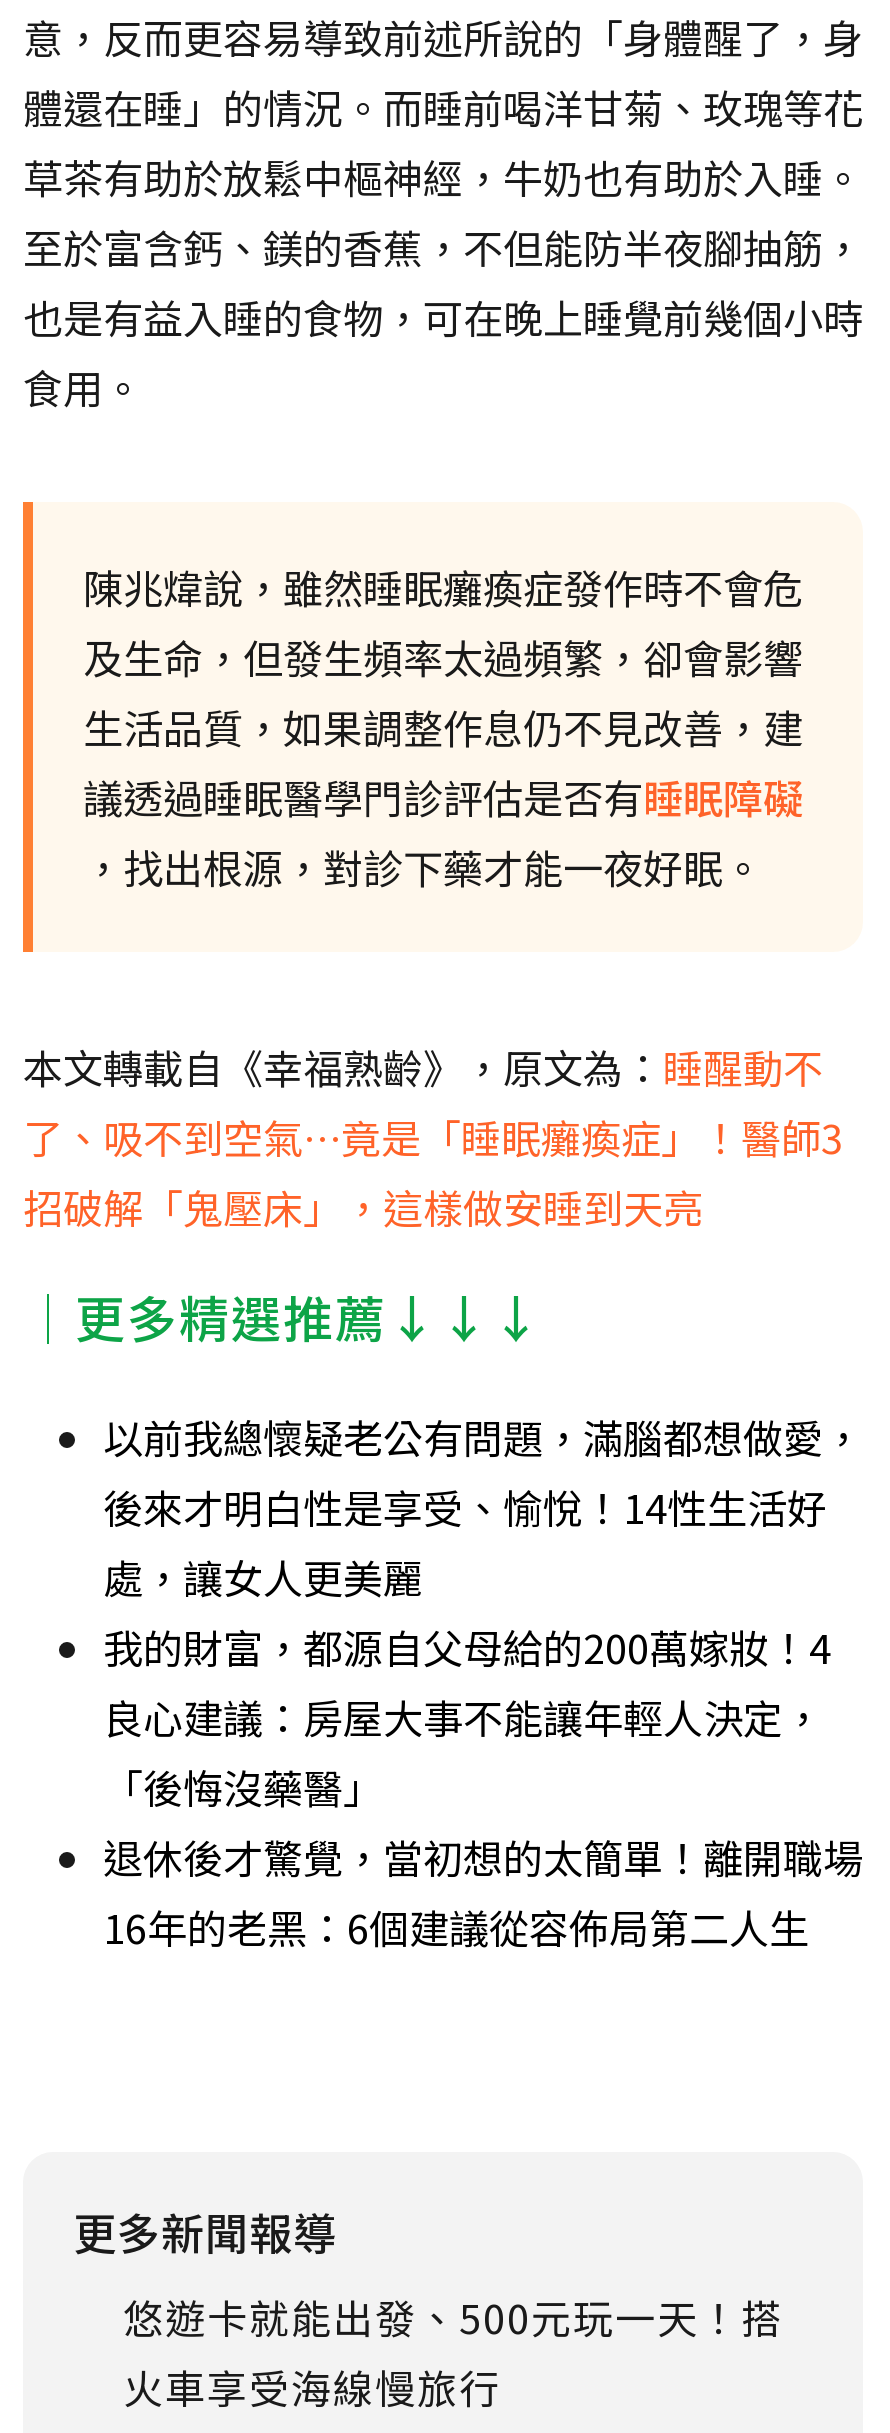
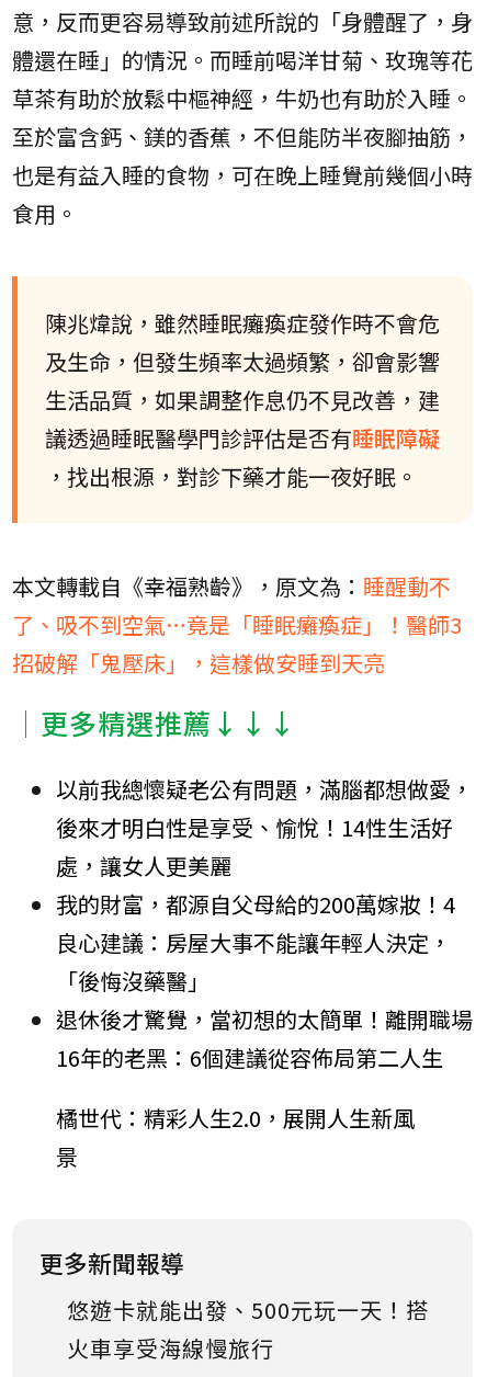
none -> [56,1102,415,1172] 橘世代：精彩人生2.0，展開人生新風 | 景

